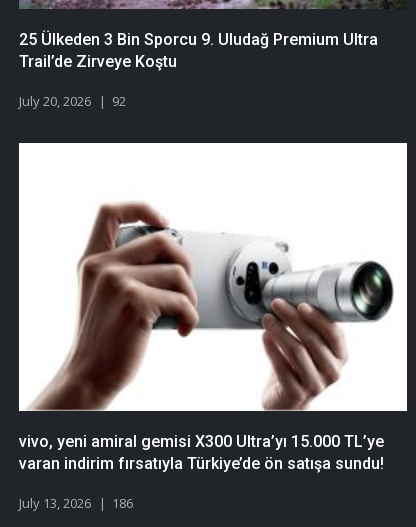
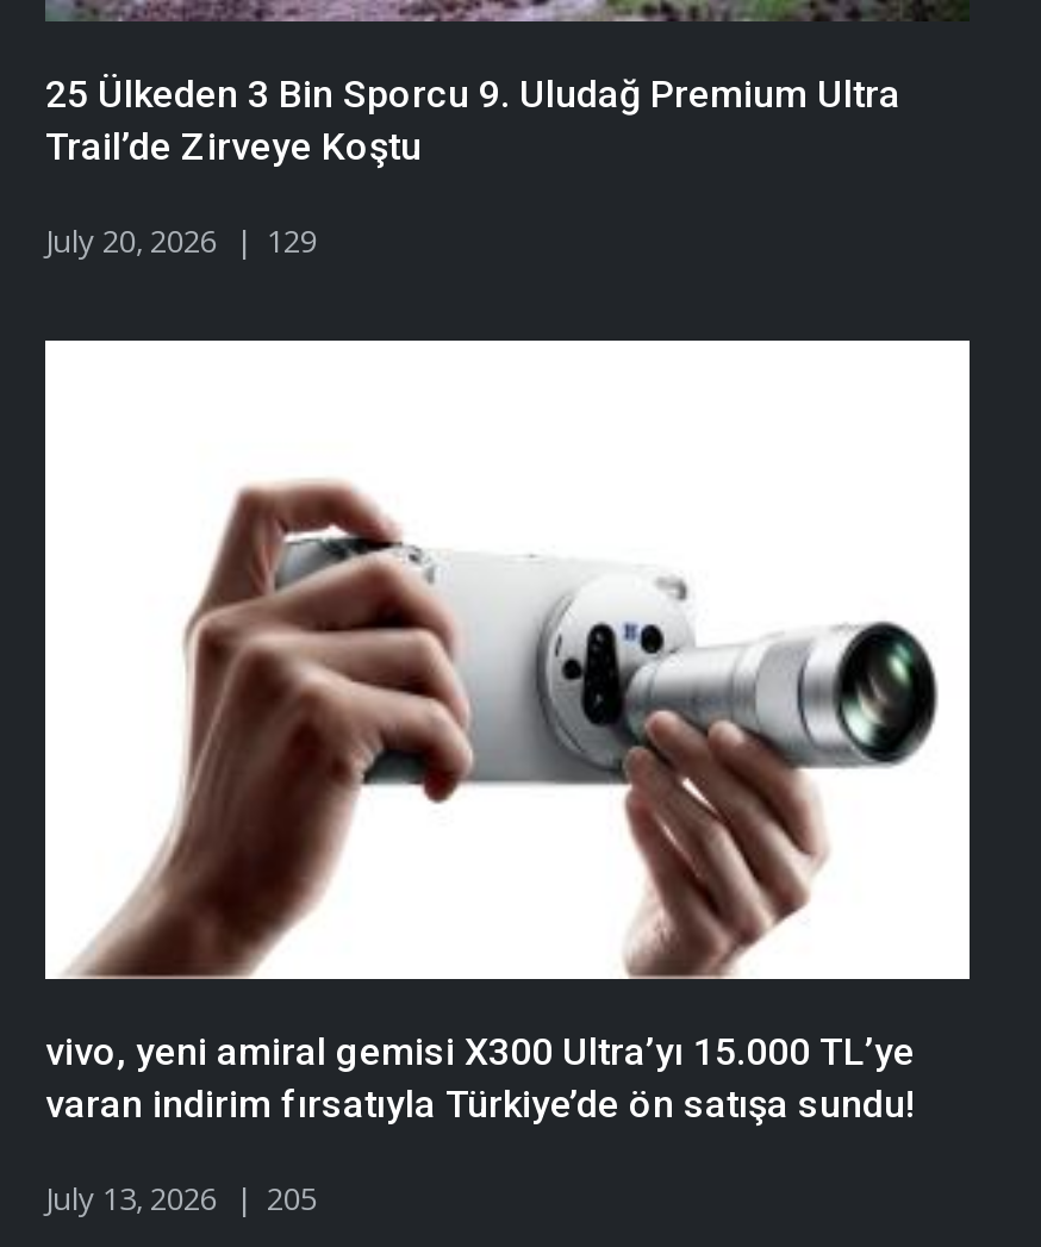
[19,92,126,110] July 20, 2026 92 -> [45,220,317,263] July 20, 2026 129
[19,494,133,512] July 13, 2026 186 -> [45,1176,317,1219] July 13, 2026 205

